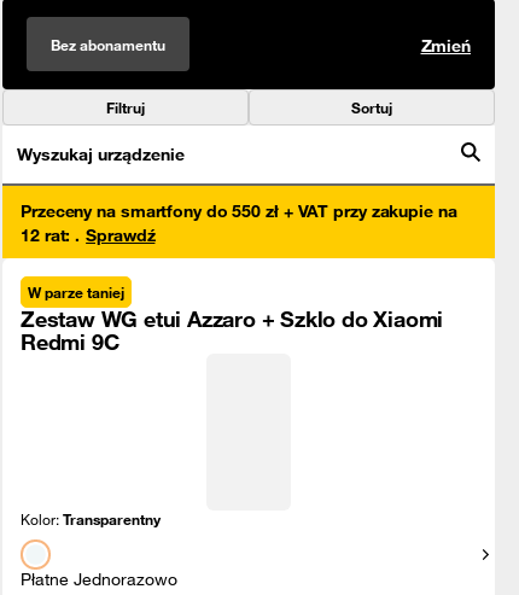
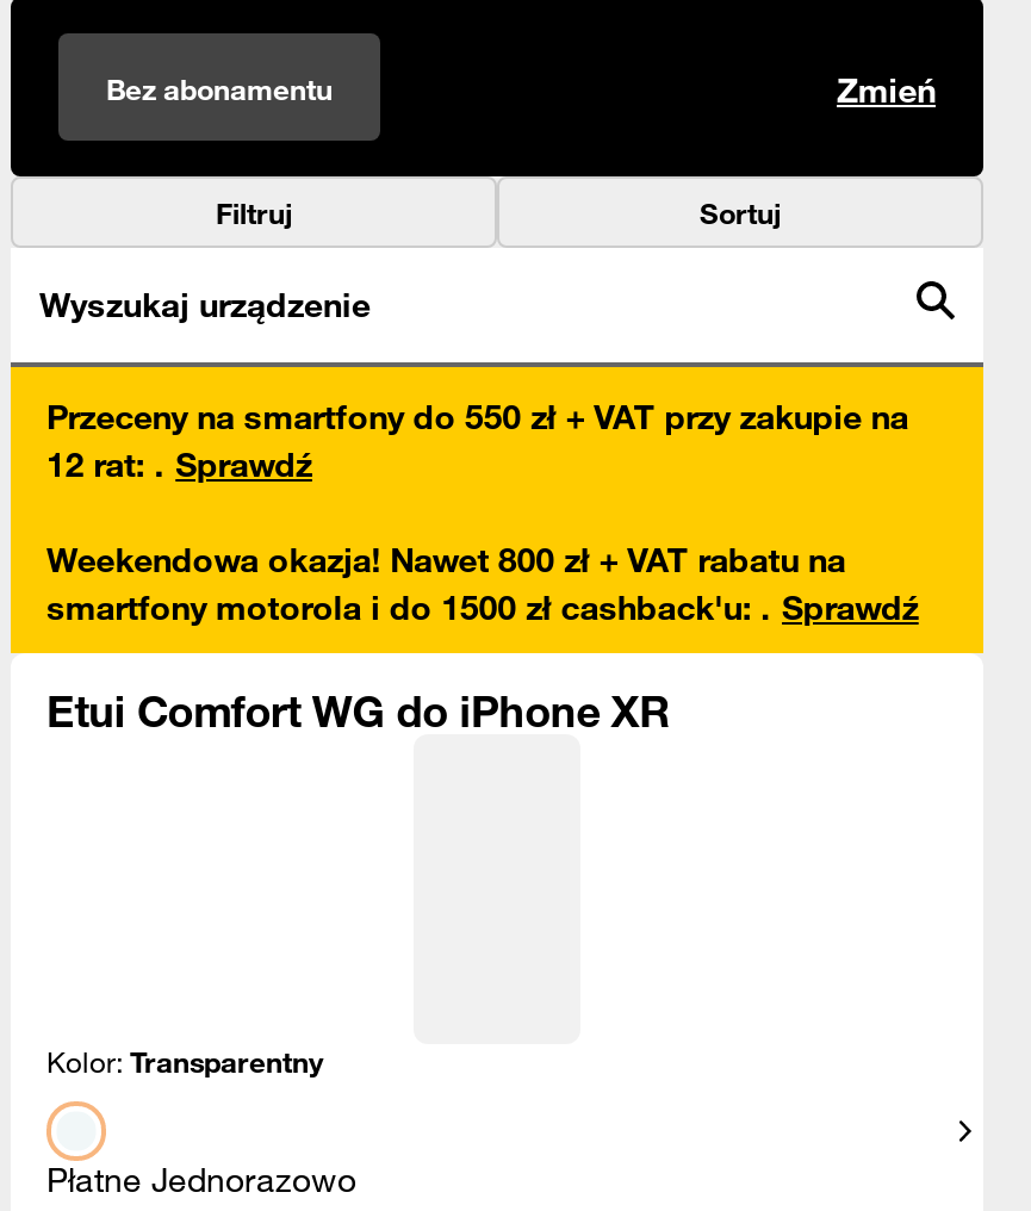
none -> [881,546,986,656] [image]
[21,282,443,355] W parze taniej | Zestaw WG etui Azzaro + Szklo do Xiaomi | Redmi 9C -> [46,539,918,737] Weekendowa okazja! Nawet 800 zł + VAT rabatu na | smartfony motorola i do 1500 zł cashback'u:. Sprawdź | Etui Comfort WG do iPhone XR

